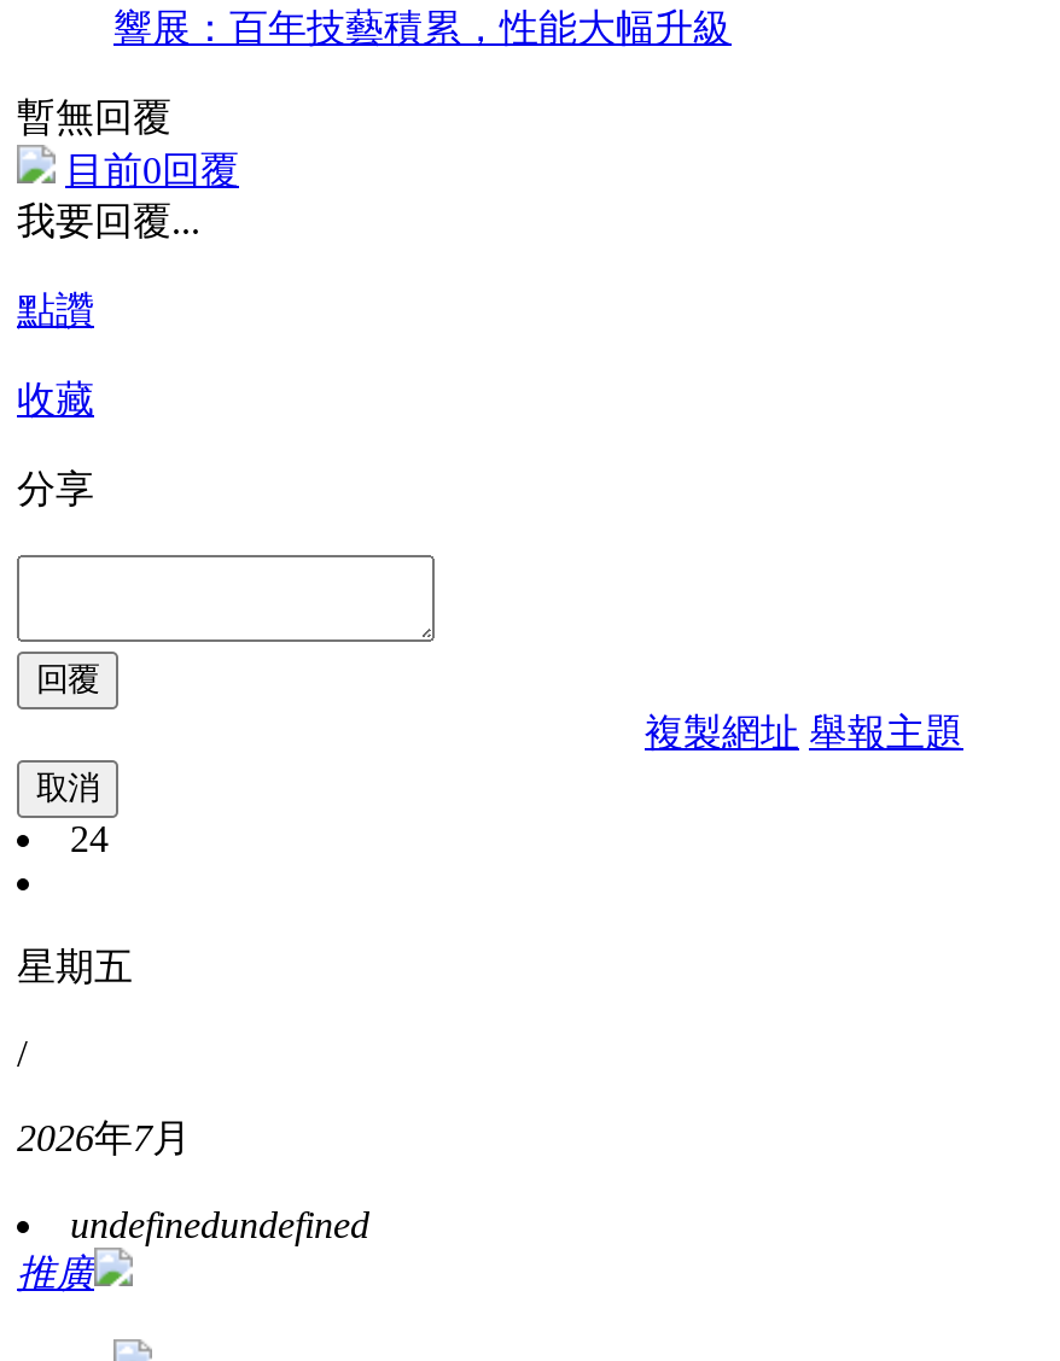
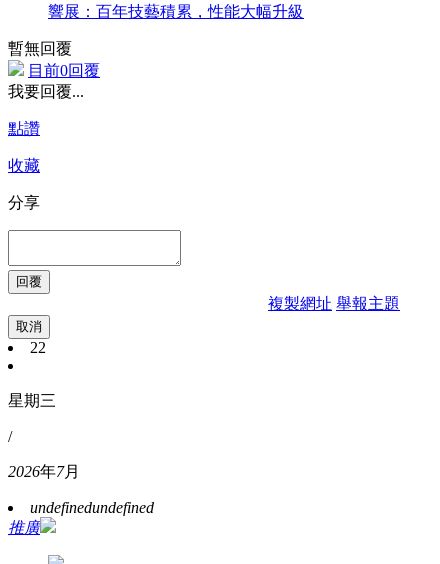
[70,818,109,859] 24 -> [30,339,46,356] 22
[17,945,133,986] 星期五 -> [8,392,56,409] 星期三

